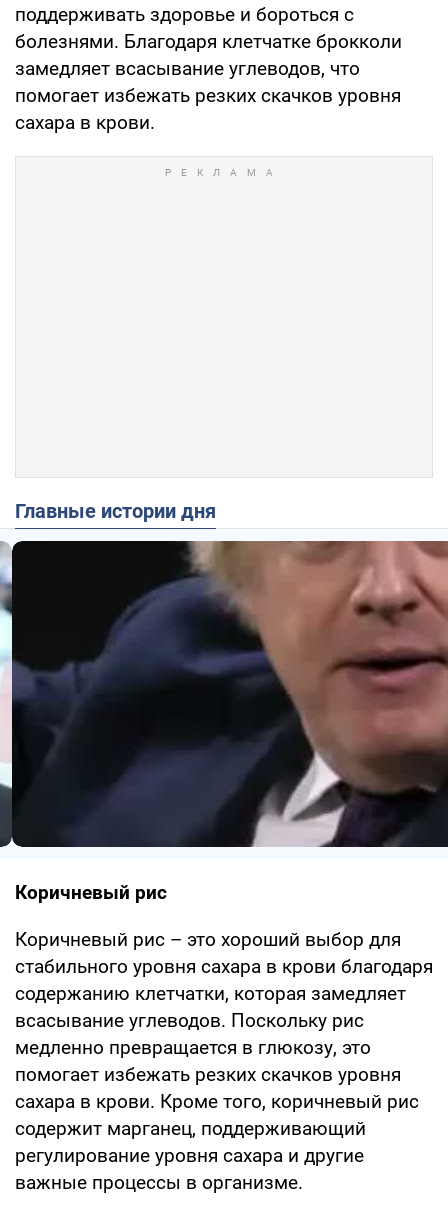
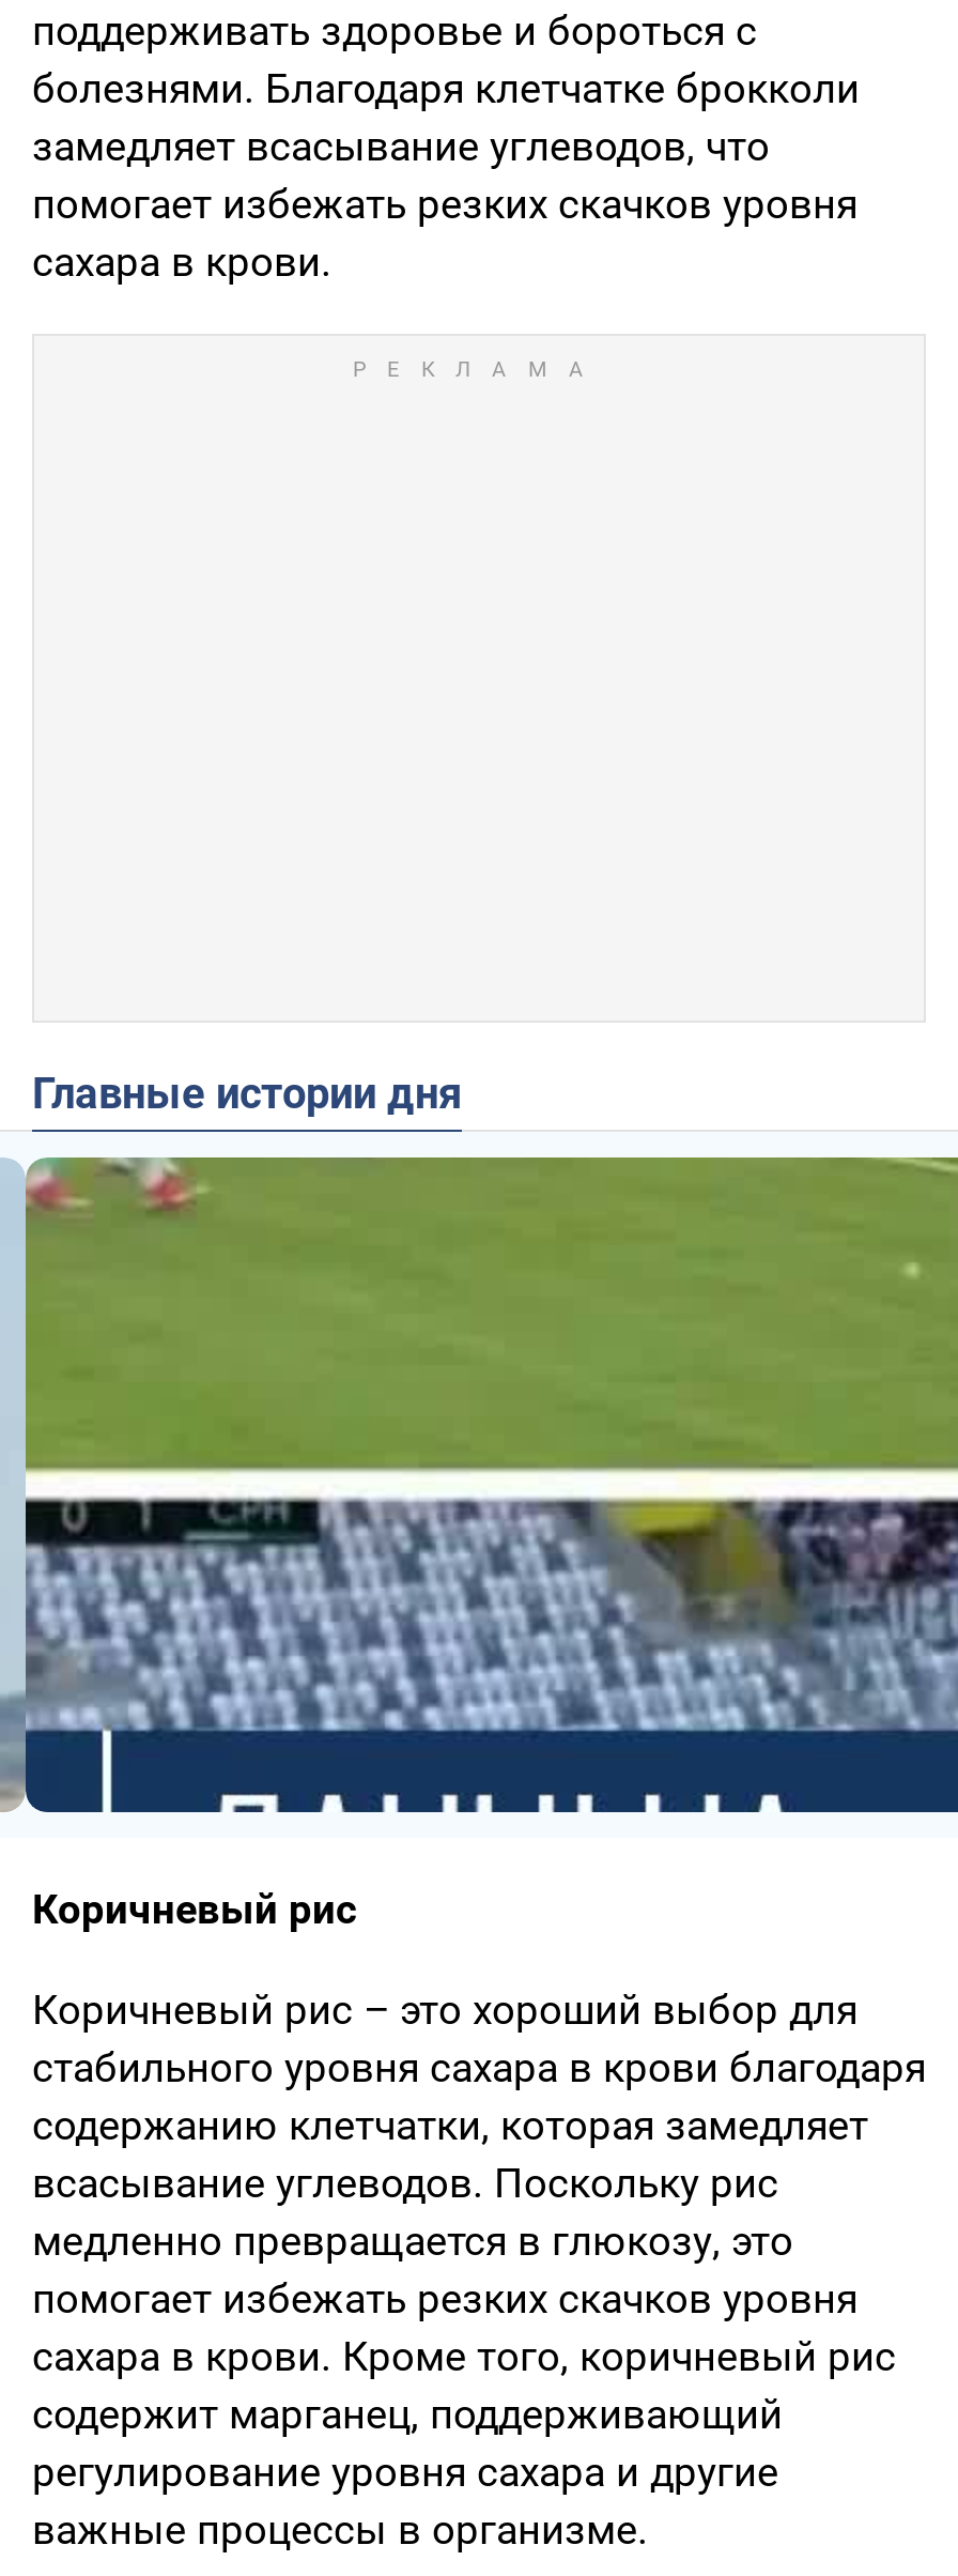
[3,540,445,848] [image] -> [6,1155,952,1814] [image]

